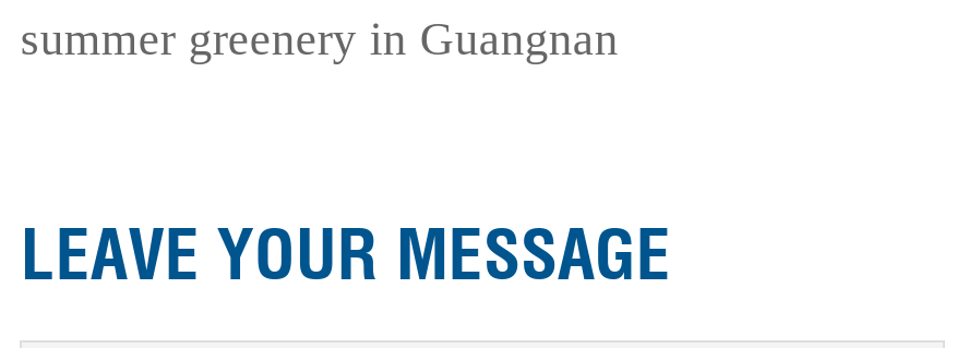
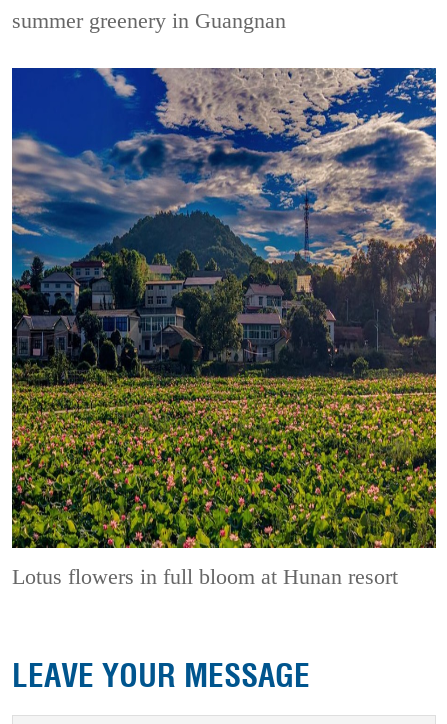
none -> [11,67,437,588] [image] | Lotus flowers in full bloom at Hunan resort

